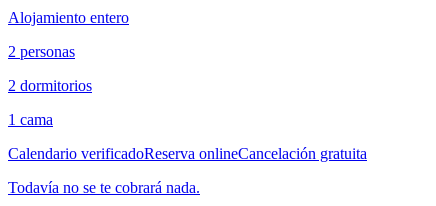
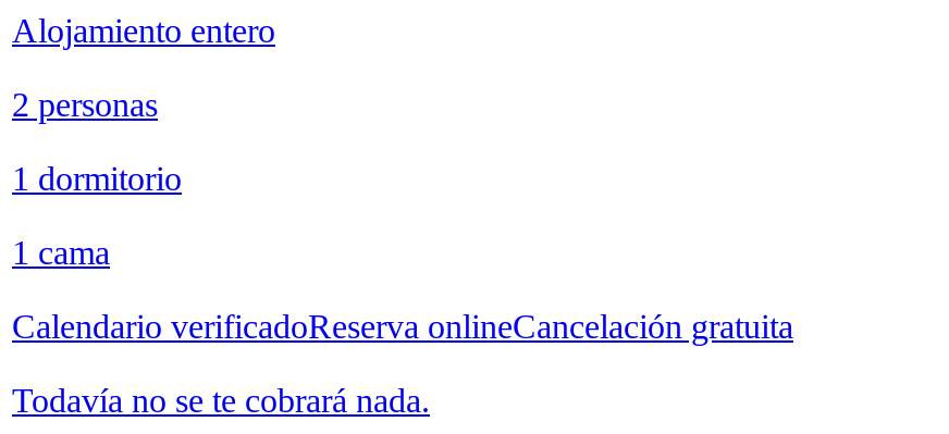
[8,77,92,94] 2 dormitorios -> [12,159,182,196] 1 dormitorio

